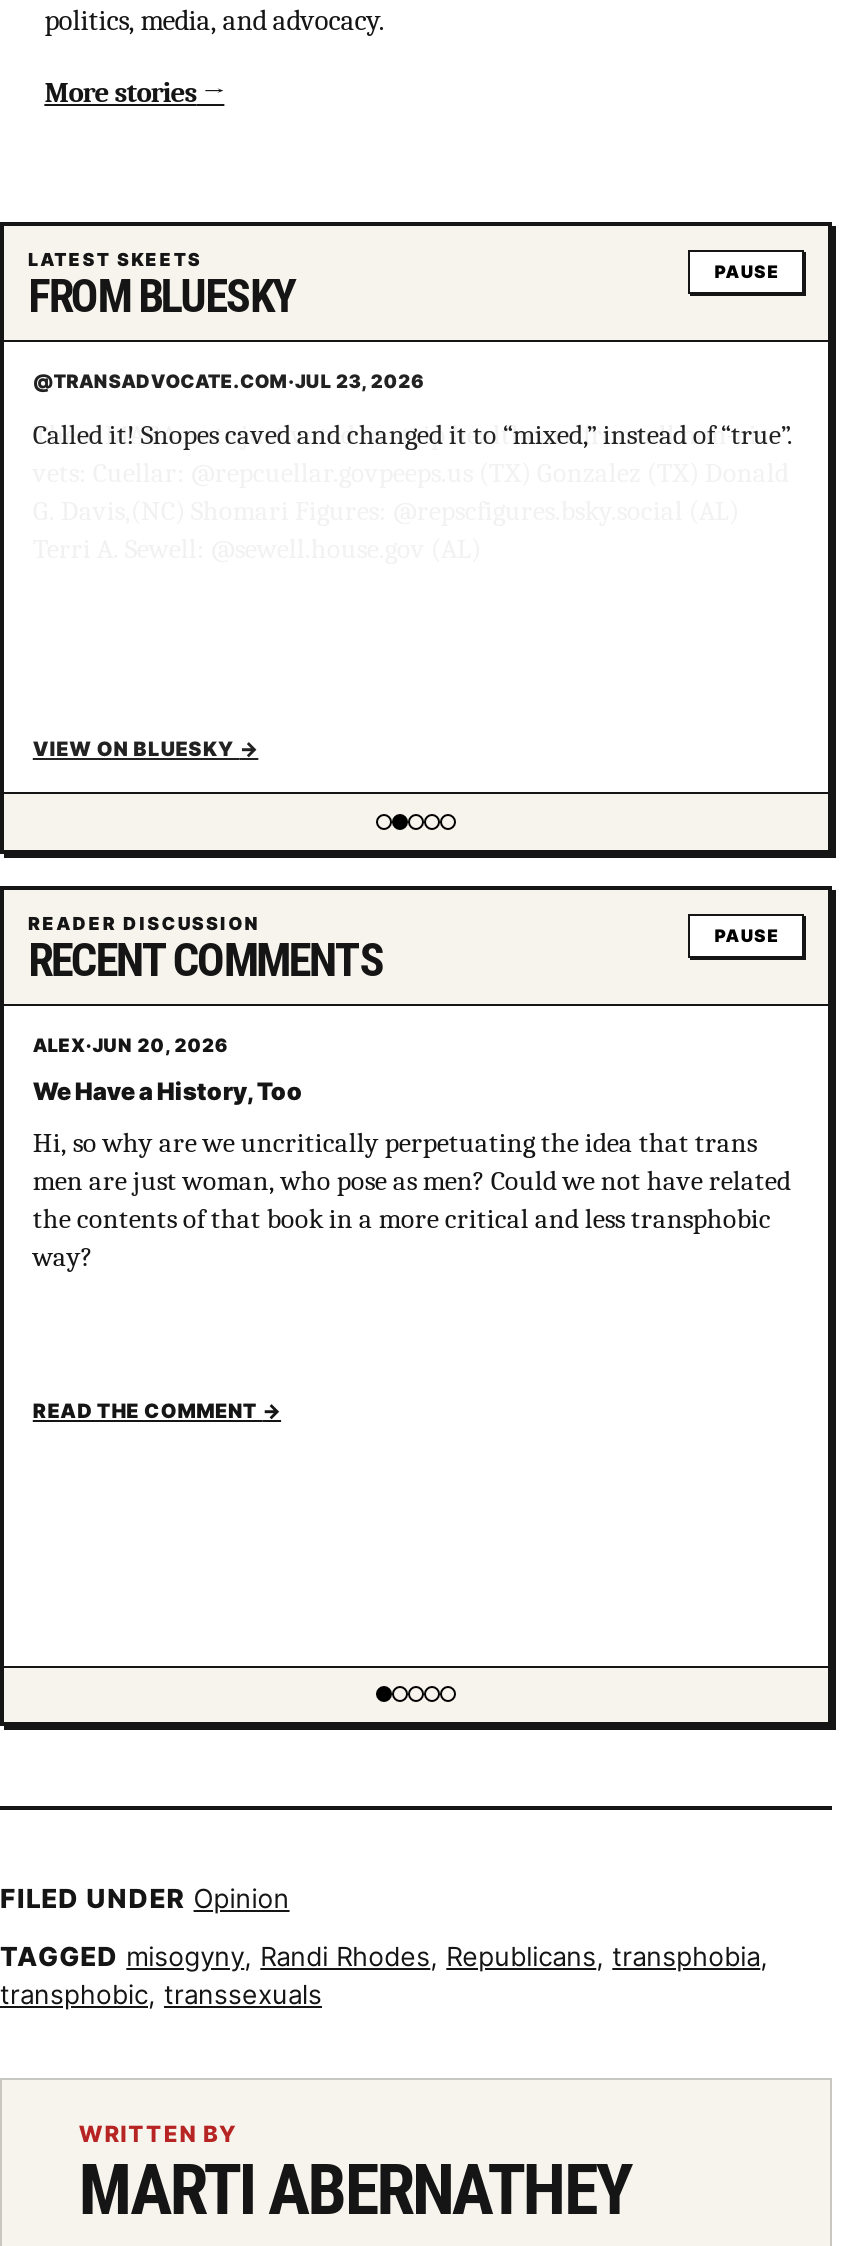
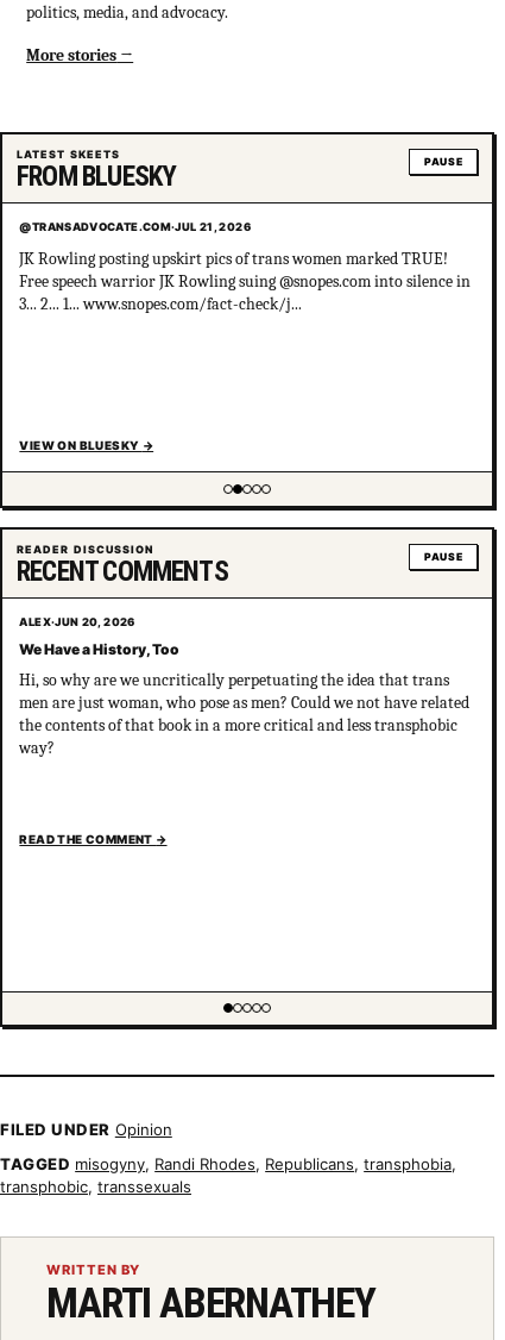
[33,371,424,393] @TRANSADVOCATE.COM·JUL 23, 2026 -> [19,221,251,234] @TRANSADVOCATE.COM·JUL 21, 2026
[33,417,793,451] Called it! Snopes caved and changed it to “mixed,” instead of “true”. -> [19,248,471,314] JK Rowling posting upskirt pics of trans women marked TRUE! | Free speech warrior JK Rowling suing @snopes.com into silence in | 3... 2... 1... www.snopes.com/fact-check/j...

